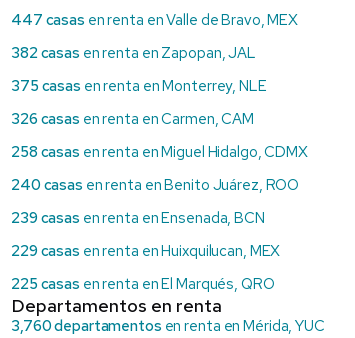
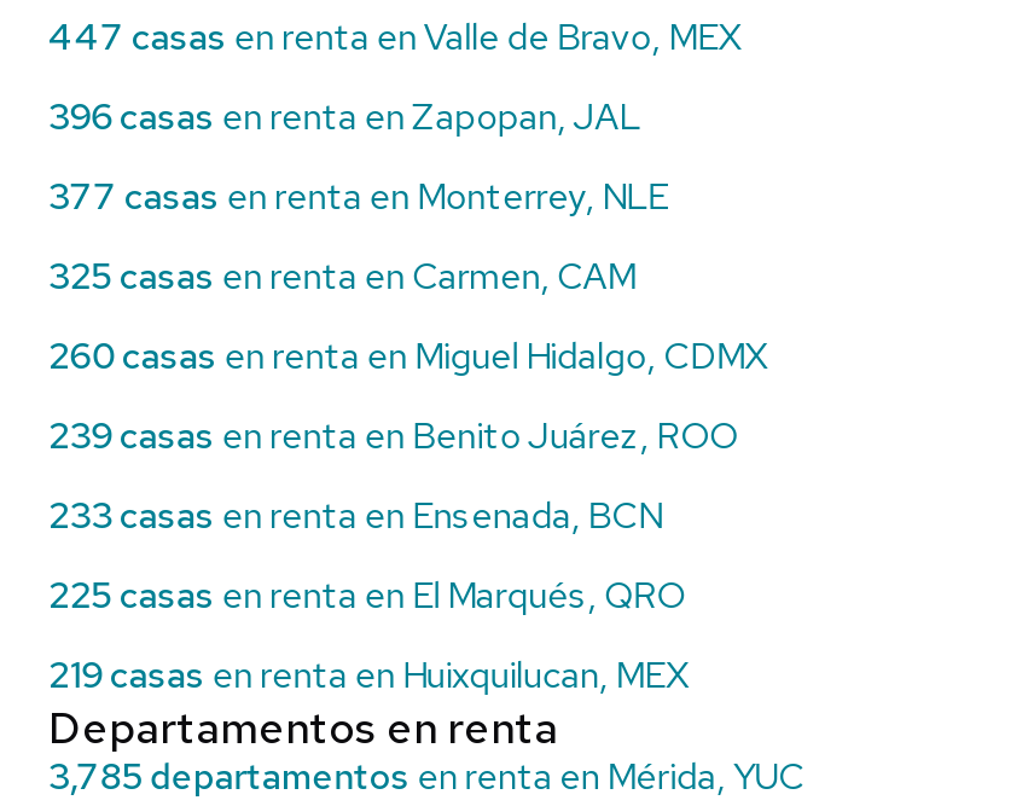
[11,43,308,261] 382 casas en renta en Zapopan, JAL | 375 casas en renta en Monterrey, NLE | 326 casas en renta en Carmen, CAM | 258 casas en renta en Miguel Hidalgo, CDMX | 240 casas en renta en Benito Juárez, ROO | 239 casas en renta en Ensenada, BCN | 229 casas en renta en Huixquilucan, MEX -> [48,92,768,539] 396 casas en renta en Zapopan, JAL | 377 casas en renta en Monterrey, NLE | 325 casas en renta en Carmen, CAM | 260 casas en renta en Miguel Hidalgo, CDMX | 239 casas en renta en Benito Juárez, ROO | 233 casas en renta en Ensenada, BCN
moved [11,274,275,294] -> [48,571,685,619]: 225 casas en renta en El Marqués, QRO
none -> [48,651,689,699] 219 casas en renta en Huixquilucan, MEX
[11,316,325,336] 3,760 departamentos en renta en Mérida, YUC -> [48,752,804,800] 3,785 departamentos en renta en Mérida, YUC

